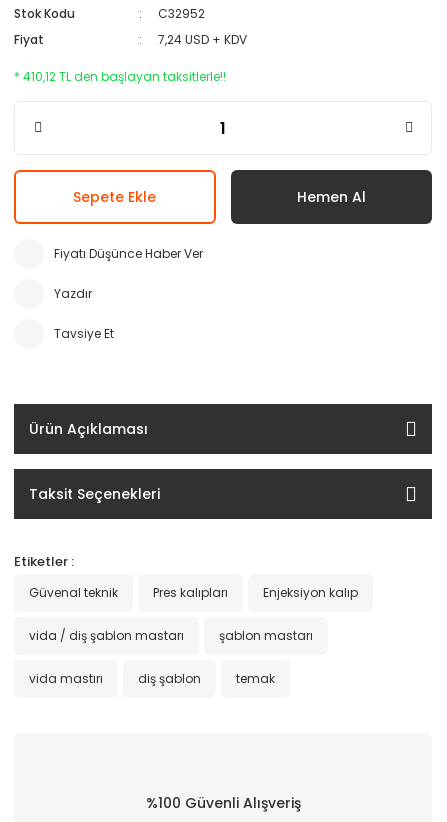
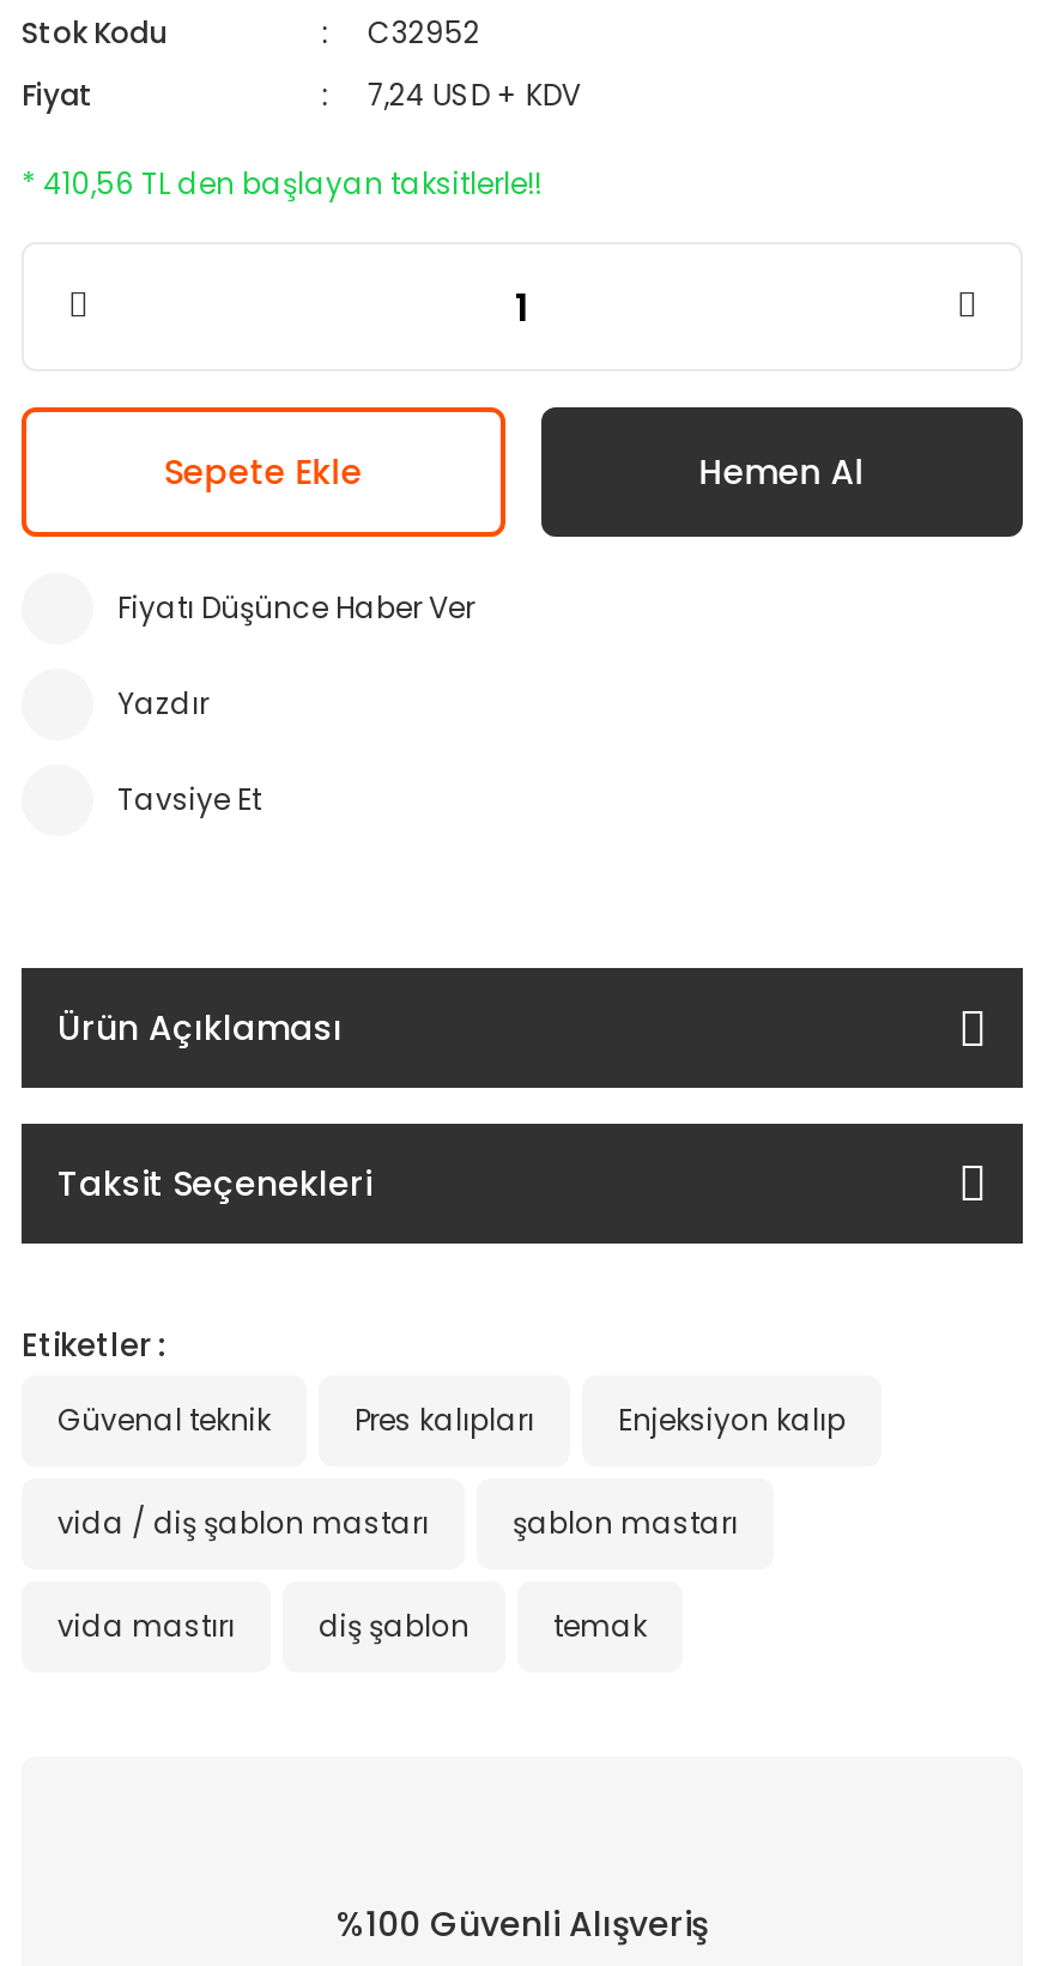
[14,68,226,85] * 410,12 TL den başlayan taksitlerle!! -> [22,163,541,204] * 410,56 TL den başlayan taksitlerle!!

